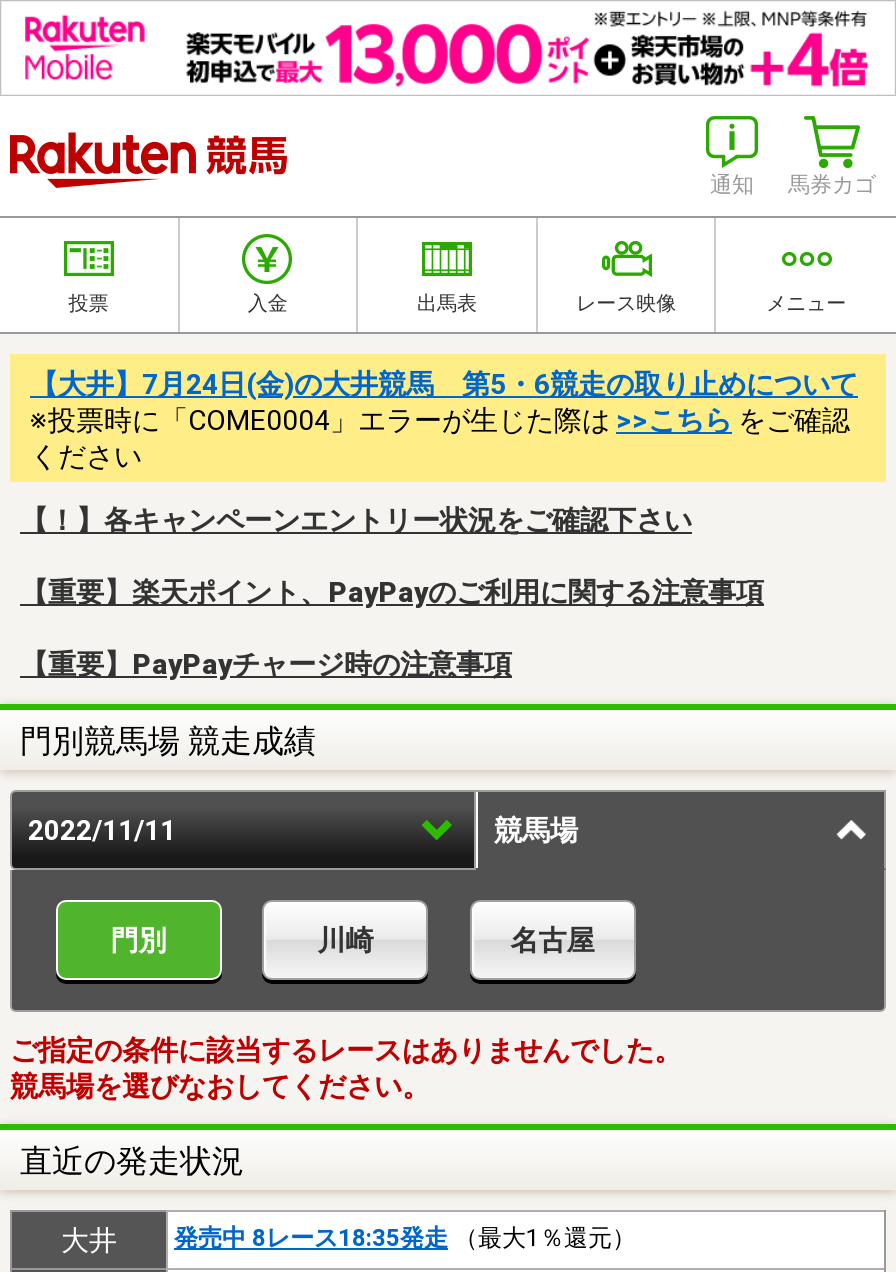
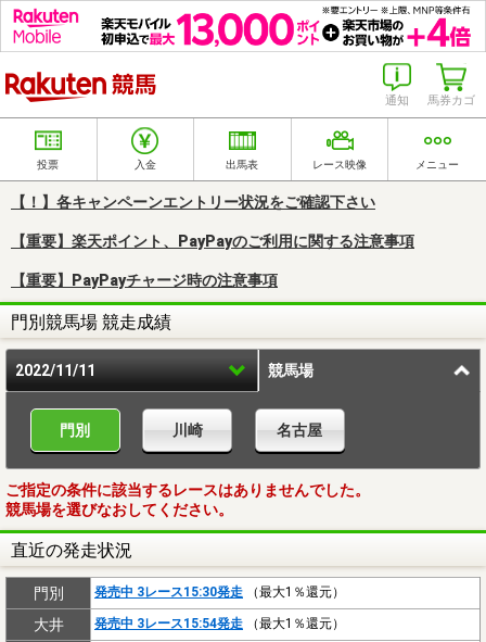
[30,368,858,472] 【大井】7月24日(金)の大井競馬 第5・6競走の取り止めについて | ※投票時に「COME0004」エラーが生じた際は>>こちらをご確認 | ください -> none
moved [10,504,764,1180] -> [5,193,414,560]: 【！】各キャンペーンエントリー状況をご確認下さい | 【重要】楽天ポイント、PayPayのご利用に関する注意事項 | 【重要】PayPayチャージ時の注意事項 | ... | 競馬場を選びなおしてください。 | 直近の発走状況
none -> [33,584,345,602] 門別 | 発売中 3レース15:30発走（最大1％還元）
[174,1224,636,1252] 発売中 8レース18:35発走（最大1％還元） -> [94,616,345,631] 発売中 3レース15:54発走（最大1％還元）

